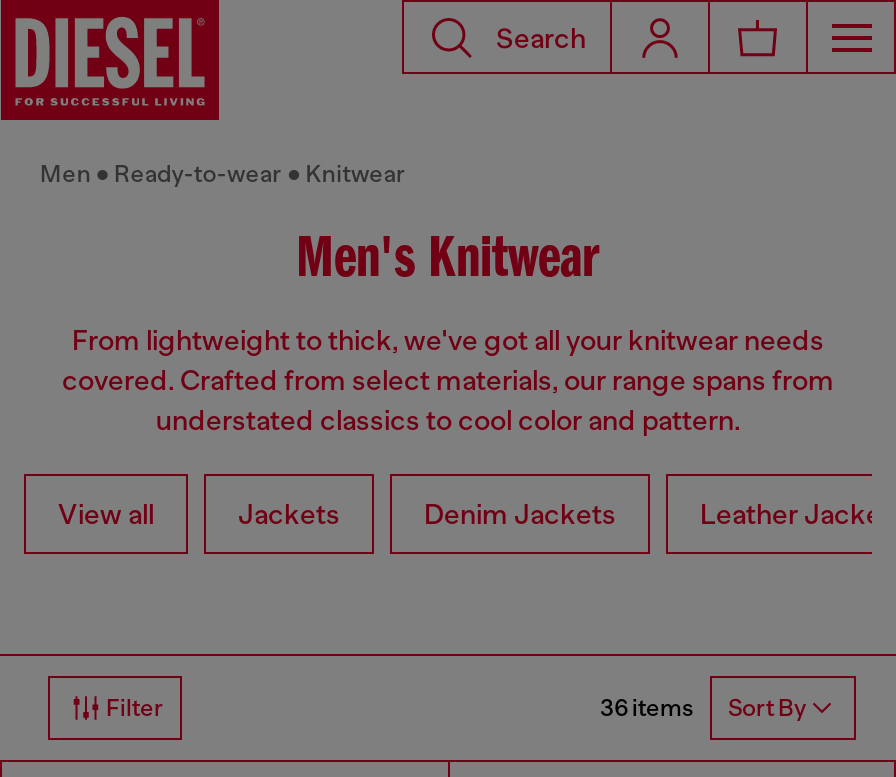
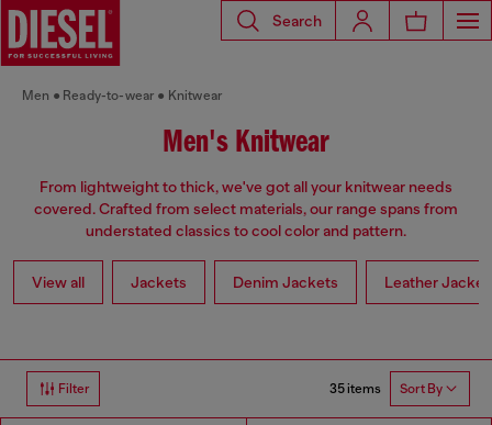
[600,694,806,723] 36 items Sort By -> [329,381,443,397] 35 items Sort By

